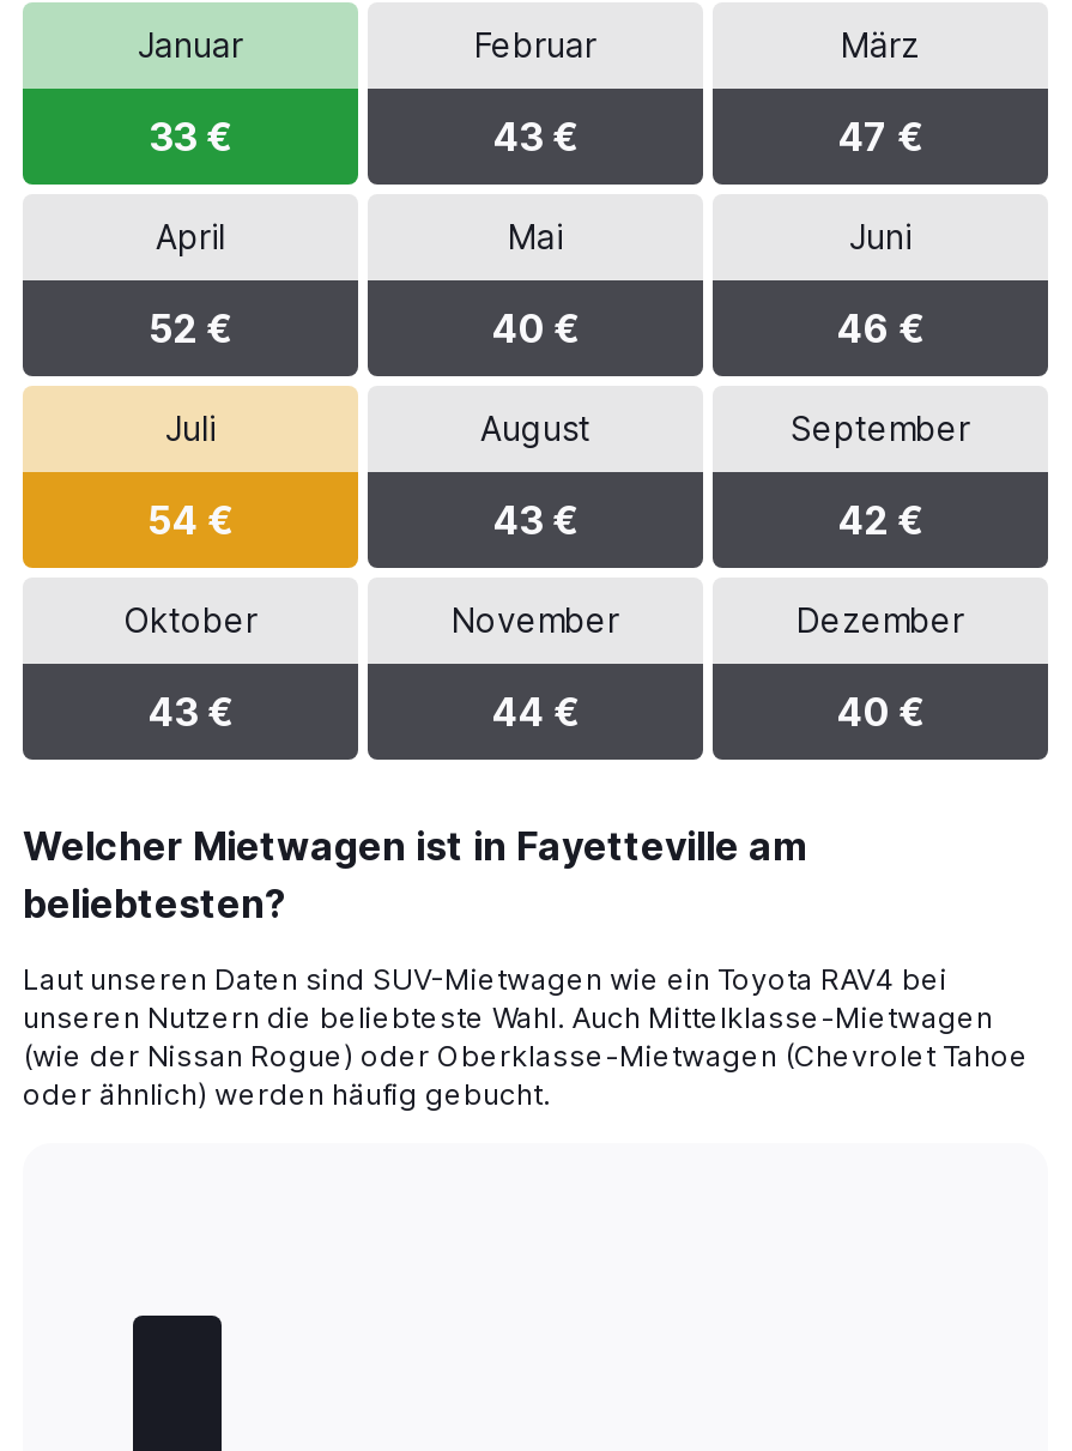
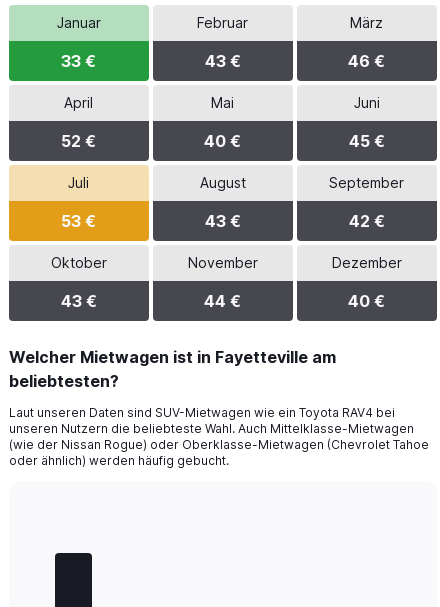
[837,113,923,161] 47 € -> [348,51,385,71] 46 €
[836,304,925,352] 46 € -> [349,131,385,151] 45 €
[147,496,234,544] 54 € -> [61,211,96,231] 53 €

